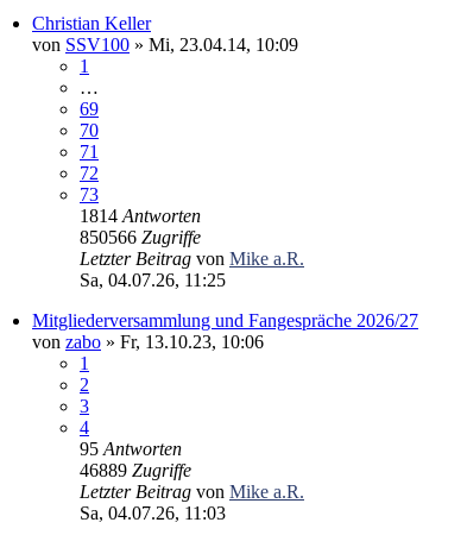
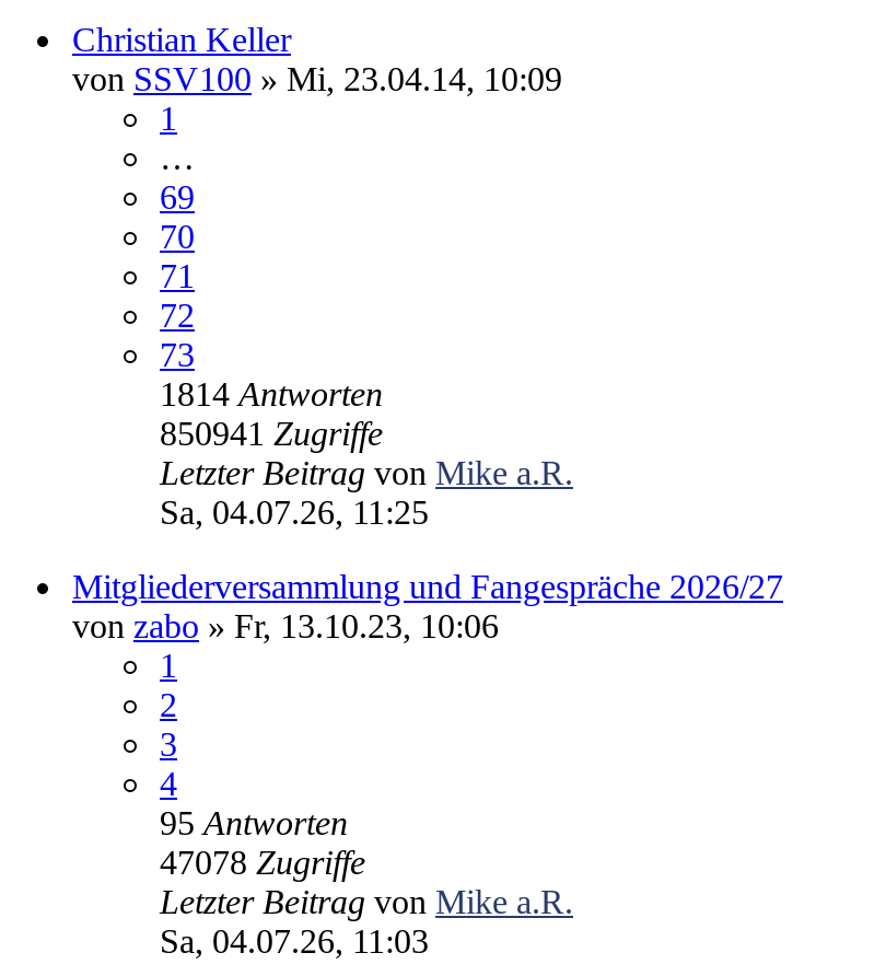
[80,227,201,247] 850566 Zugriffe -> [160,414,383,451] 850941 Zugriffe
[80,460,191,480] 46889 Zugriffe -> [160,843,365,880] 47078 Zugriffe

